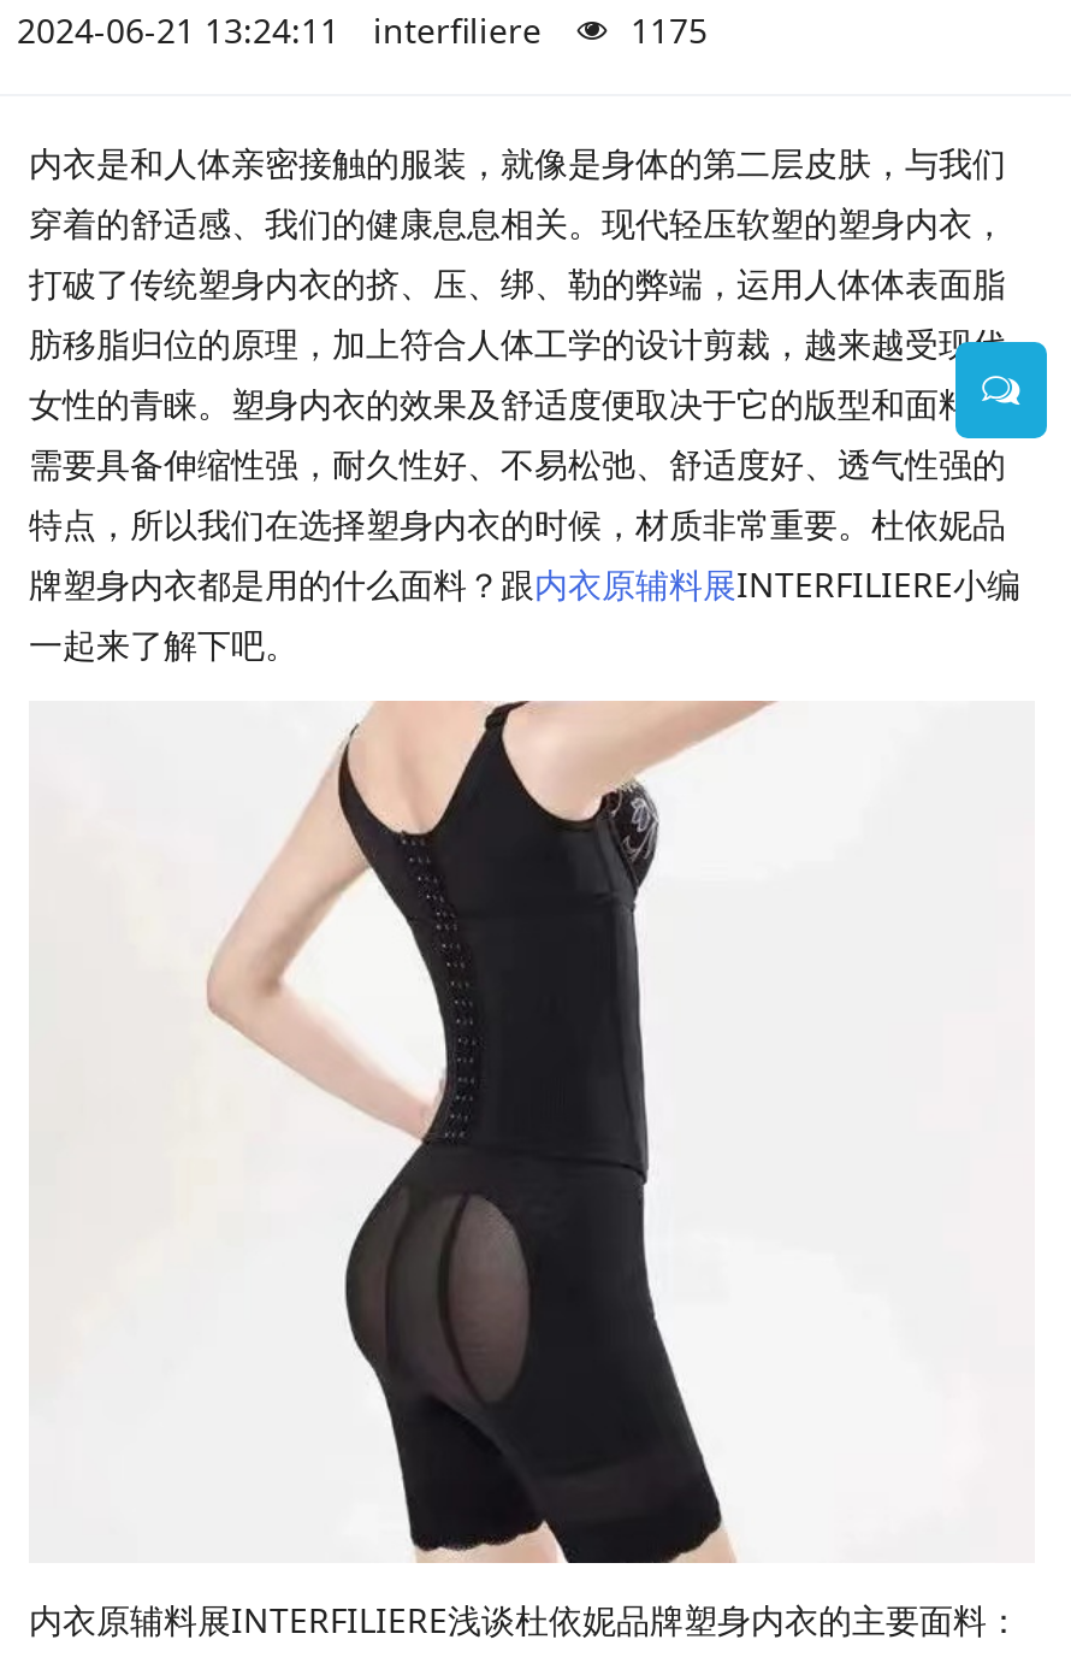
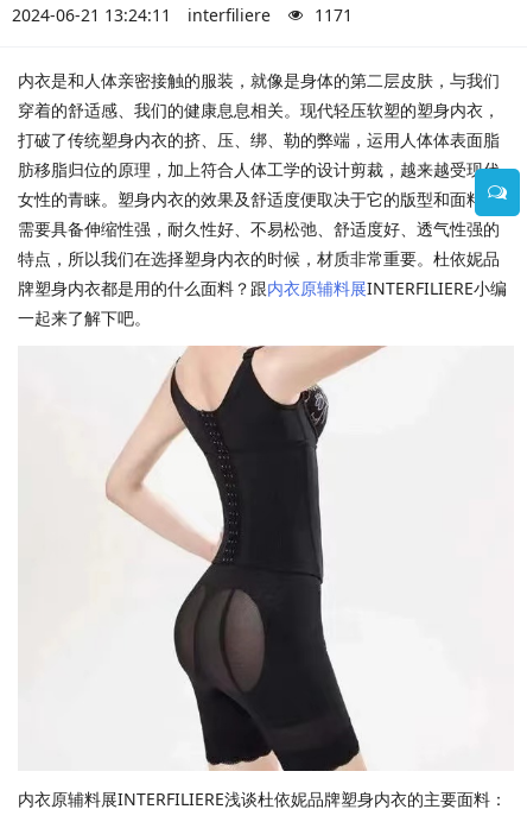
[17,7,708,53] 2024-06-21 13:24:11 interfiliere 1175 -> [12,4,353,26] 2024-06-21 13:24:11 interfiliere 1171

